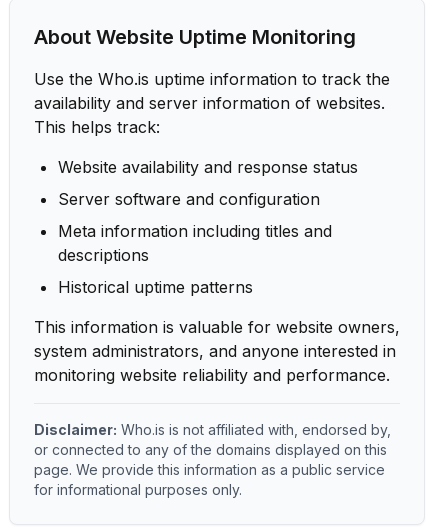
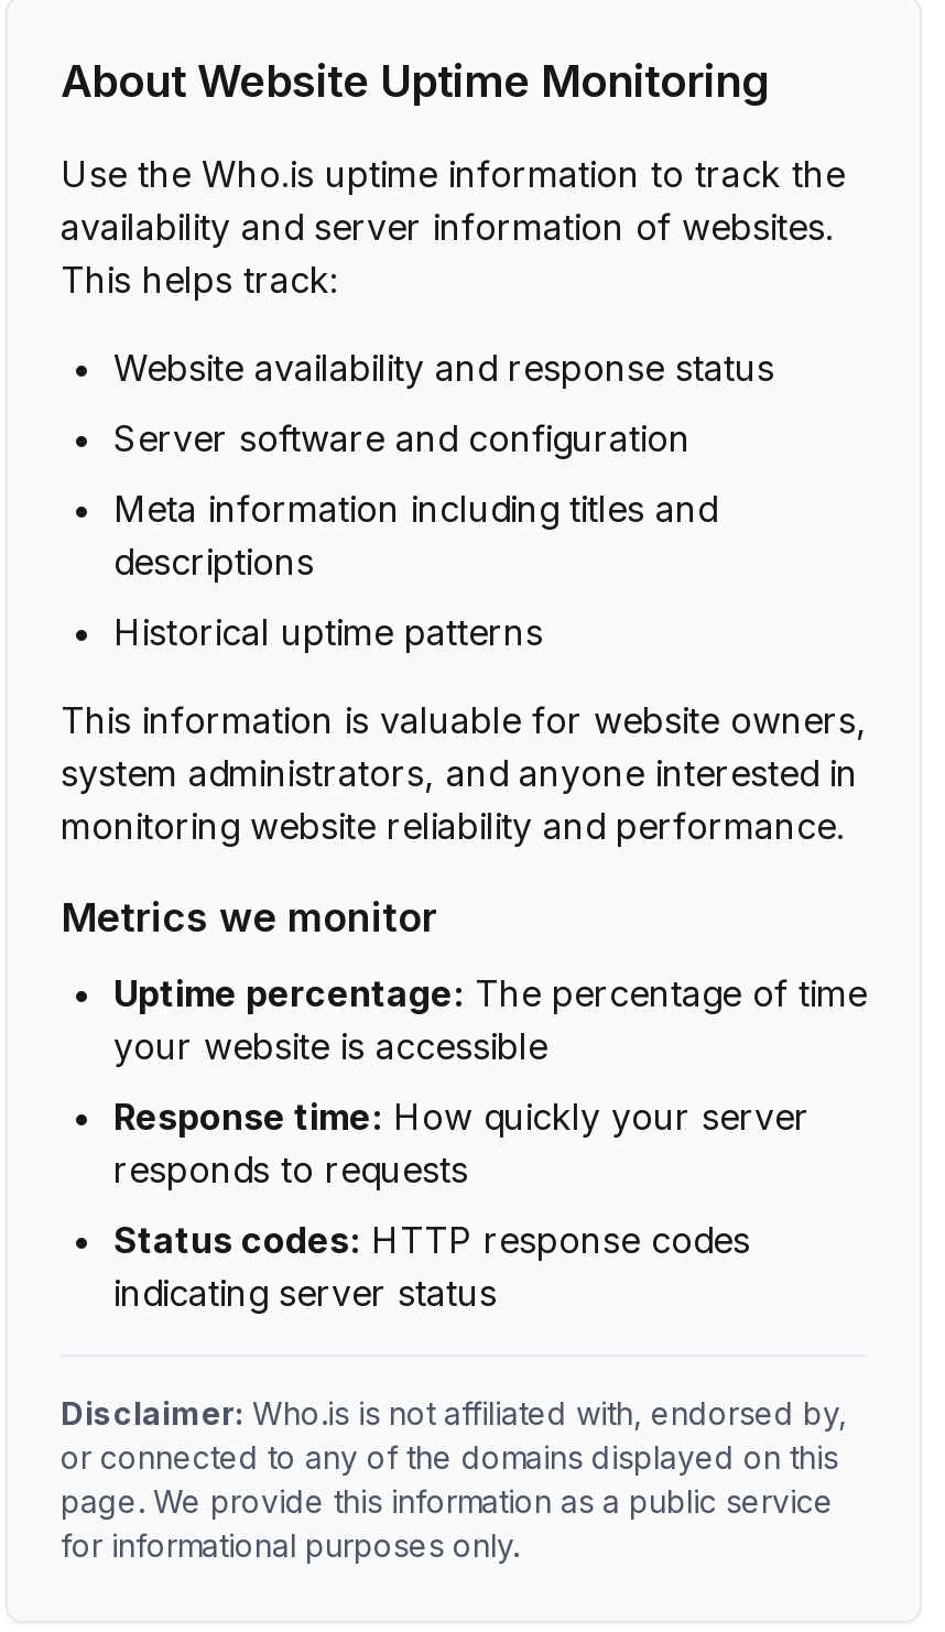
none -> [61,894,867,1315] Metrics we monitor | Uptime percentage: The percentage of time | your website is accessible | Response time: How quickly your server | responds to requests | Status codes: HTTP response codes | indicating server status

